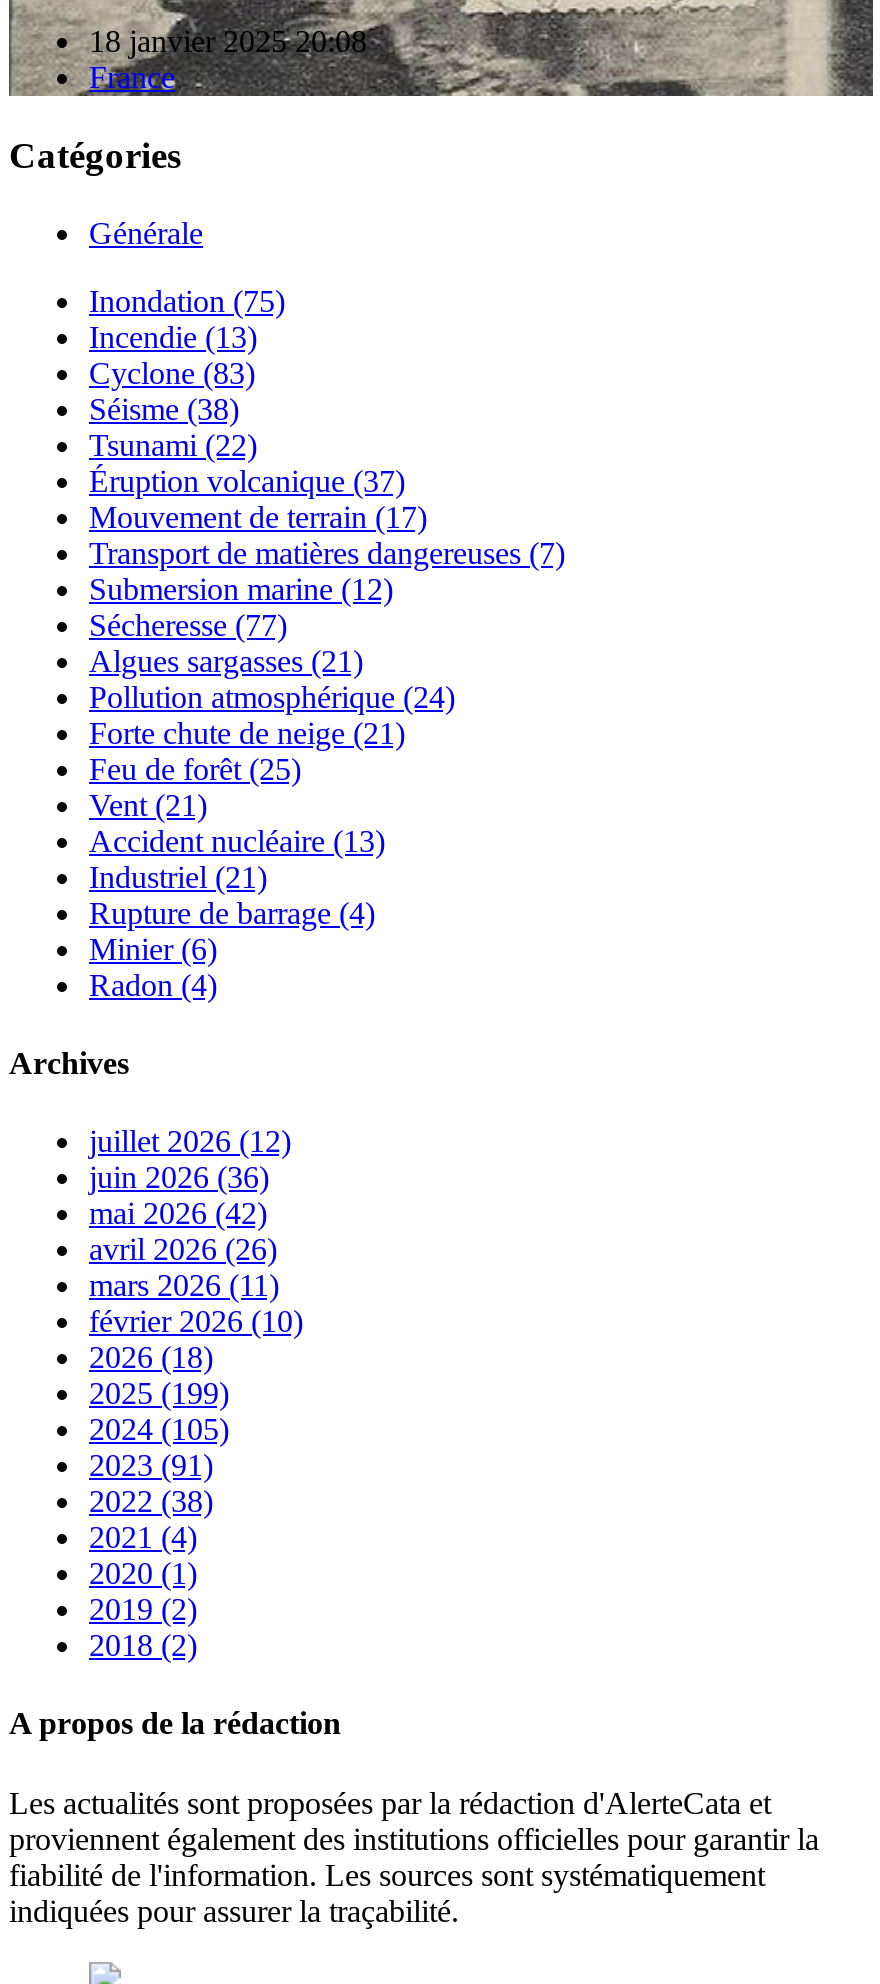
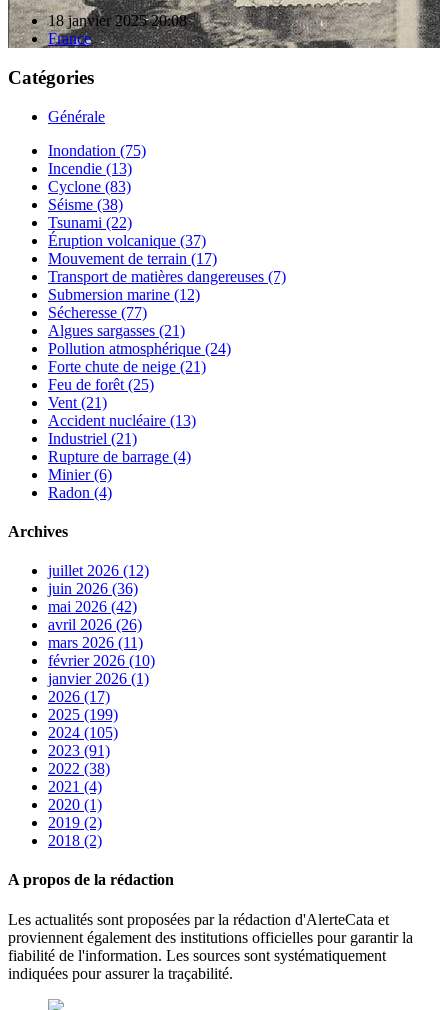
[89,1340,213,1374] 2026 (18) -> [48,670,149,705] janvier 2026 (1) | 2026 (17)

